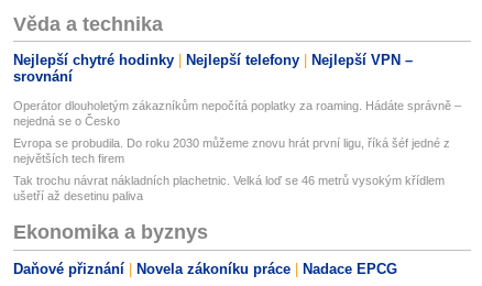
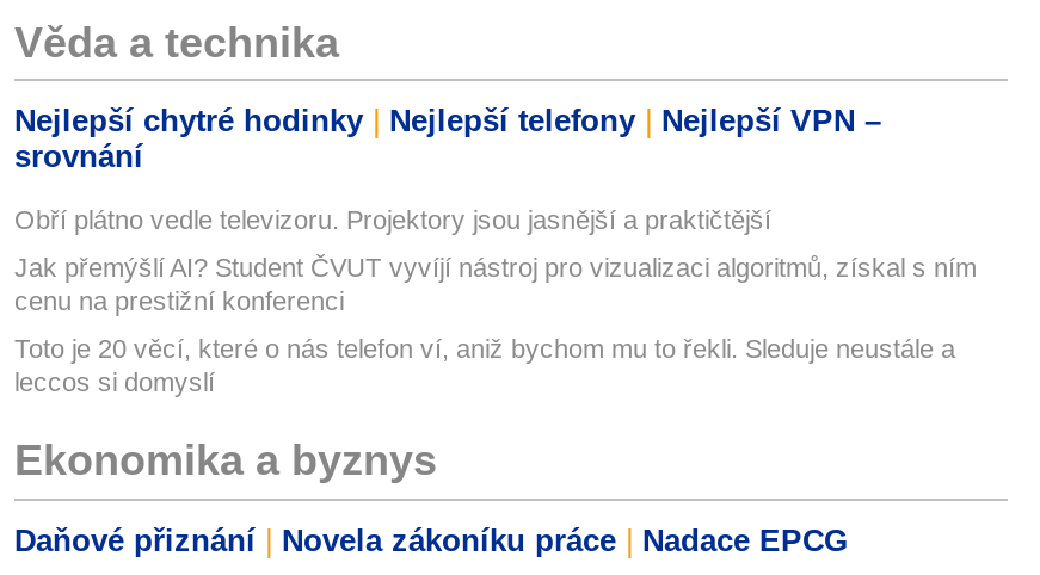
[13,99,461,128] Operátor dlouholetým zákazníkům nepočítá poplatky za roaming. Hádáte správně – | nejedná se o Česko -> [14,206,771,235] Obří plátno vedle televizoru. Projektory jsou jasnější a praktičtější
[13,137,450,165] Evropa se probudila. Do roku 2030 můžeme znovu hrát první ligu, říká šéf jedné z | největších tech firem -> [14,254,977,316] Jak přemýšlí AI? Student ČVUT vyvíjí nástroj pro vizualizaci algoritmů, získal s ním | cenu na prestižní konferenci
[13,174,445,203] Tak trochu návrat nákladních plachetnic. Velká loď se 46 metrů vysokým křídlem | ušetří až desetinu paliva -> [14,335,955,397] Toto je 20 věcí, které o nás telefon ví, aniž bychom mu to řekli. Sleduje neustále a | leccos si domyslí

